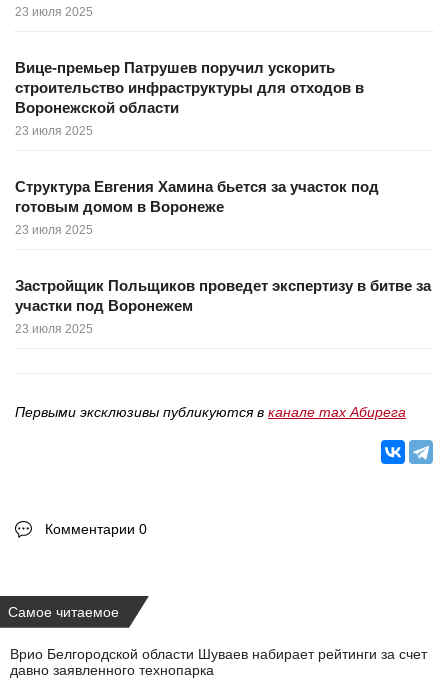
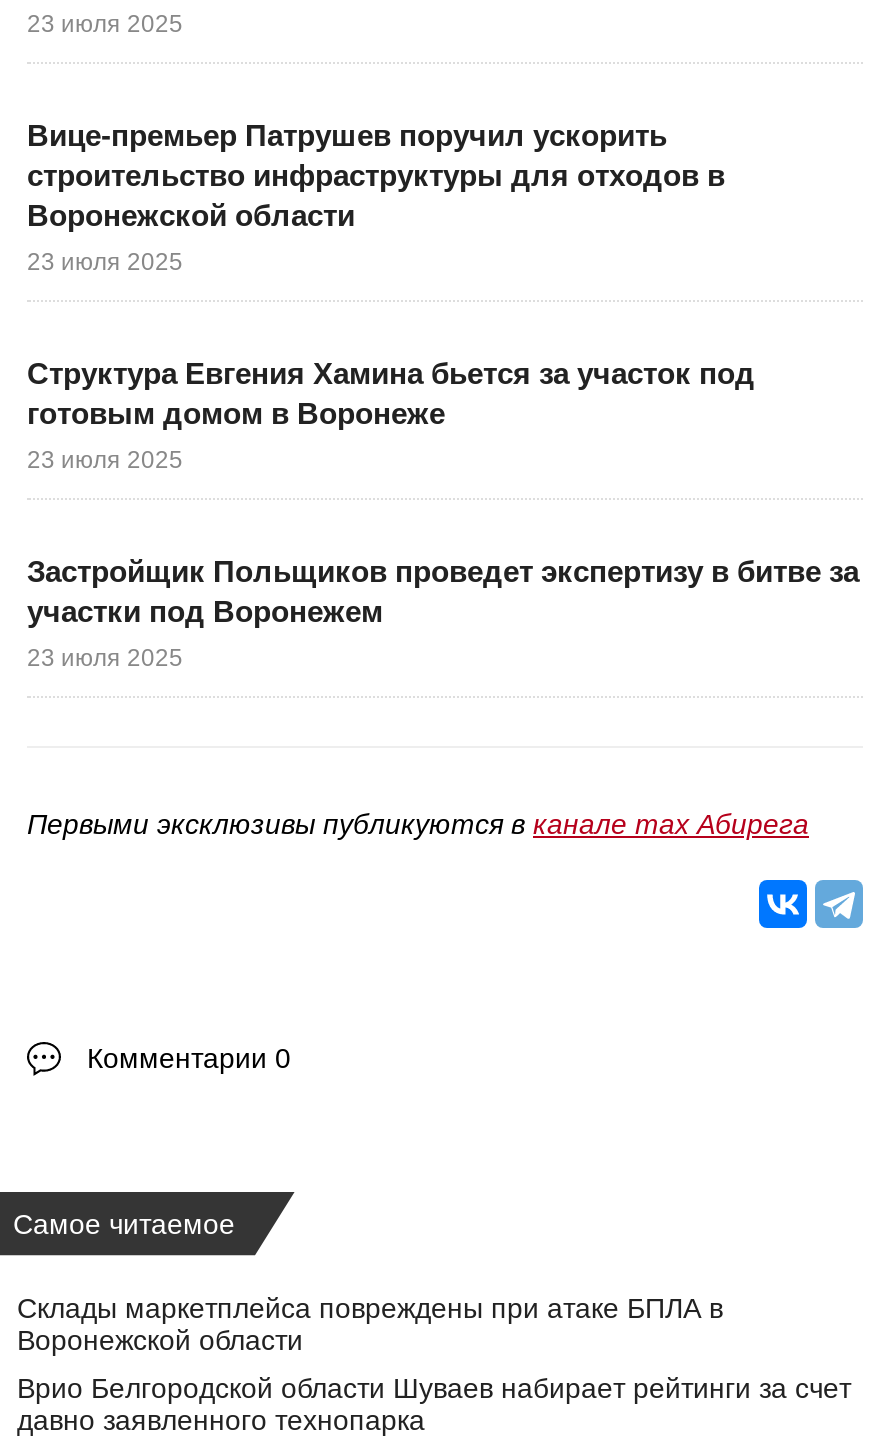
none -> [17,1291,723,1355] Склады маркетплейса повреждены при атаке БПЛА в | Воронежской области

